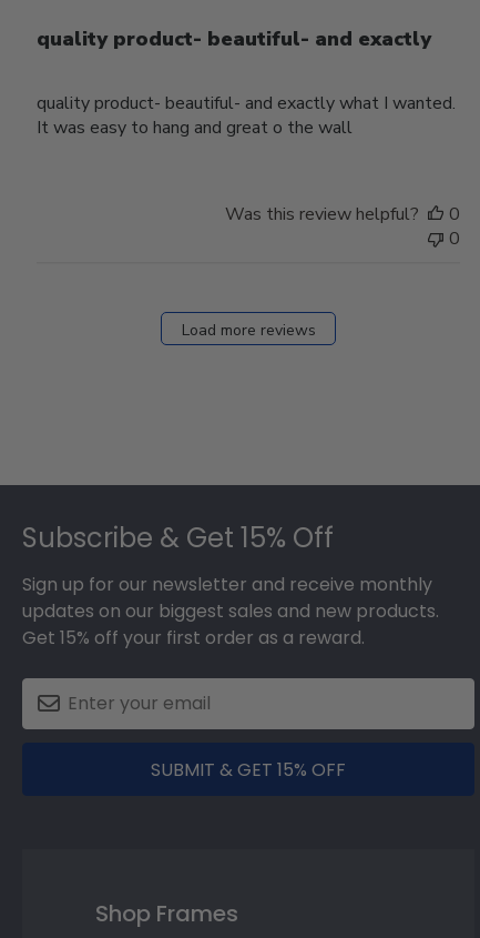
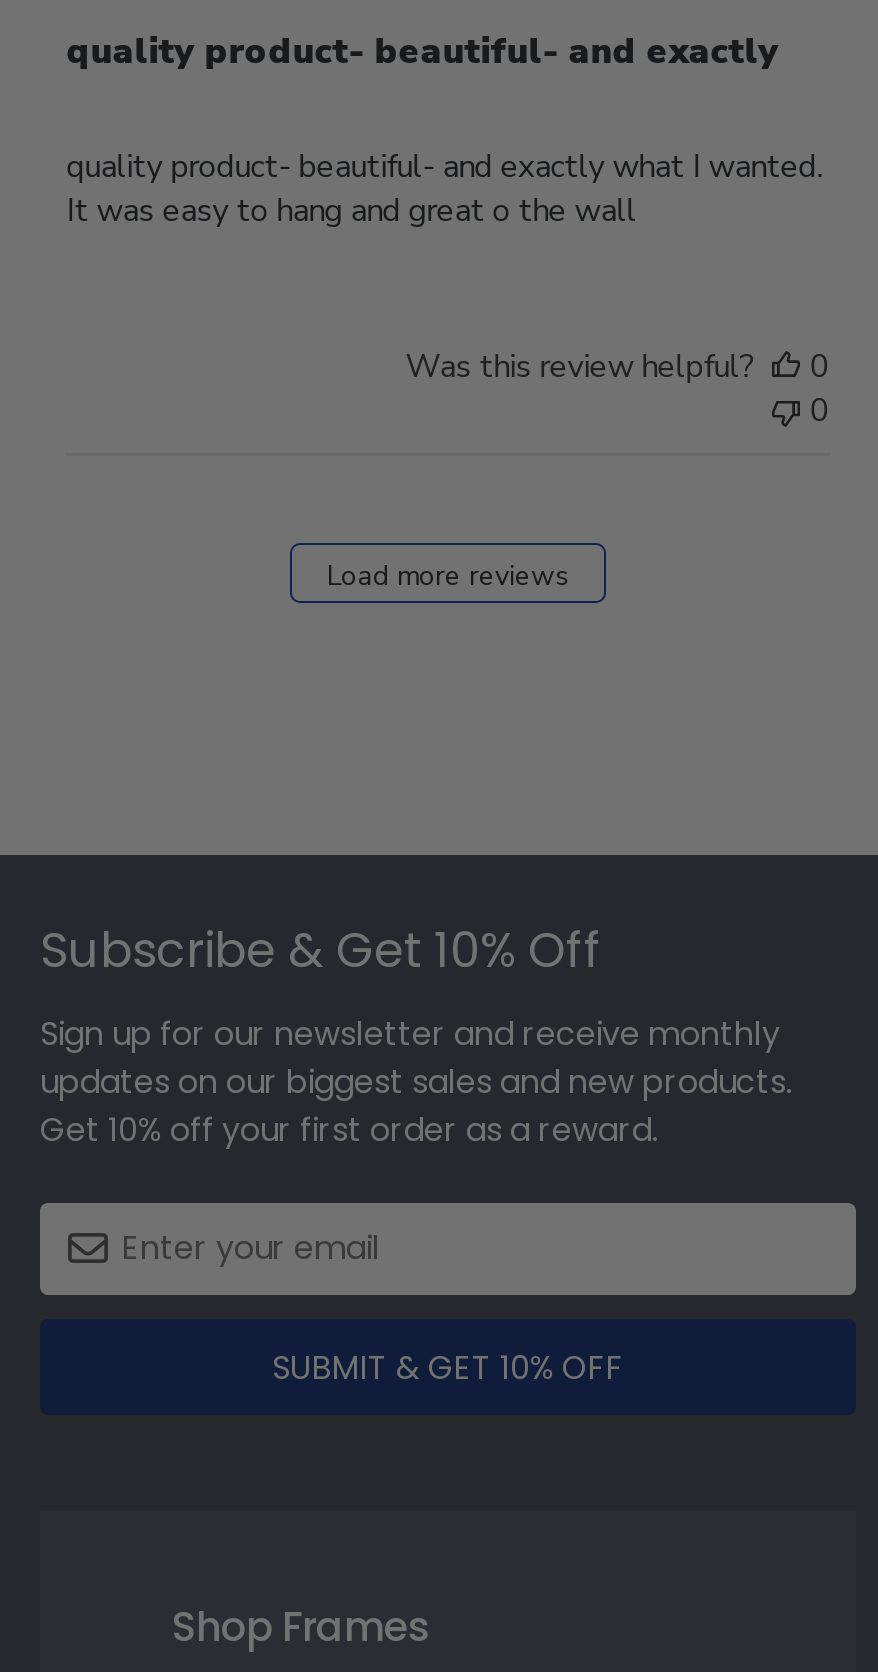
[22,519,334,556] Subscribe & Get 15% Off -> [40,917,602,983] Subscribe & Get 10% Off
[22,625,365,650] Get 15% off your first order as a reward. -> [40,1107,658,1153] Get 10% off your first order as a reward.
[151,757,346,782] SUBMIT & GET 15% OFF -> [272,1345,624,1391] SUBMIT & GET 10% OFF

